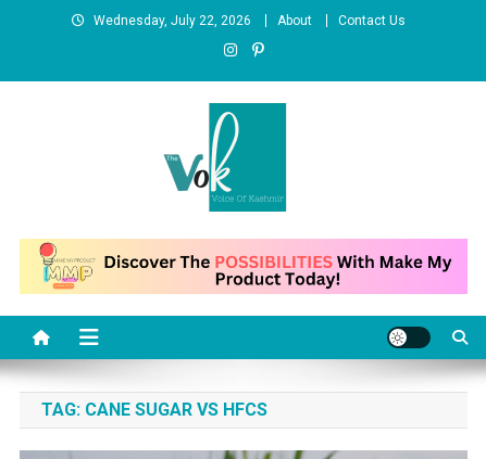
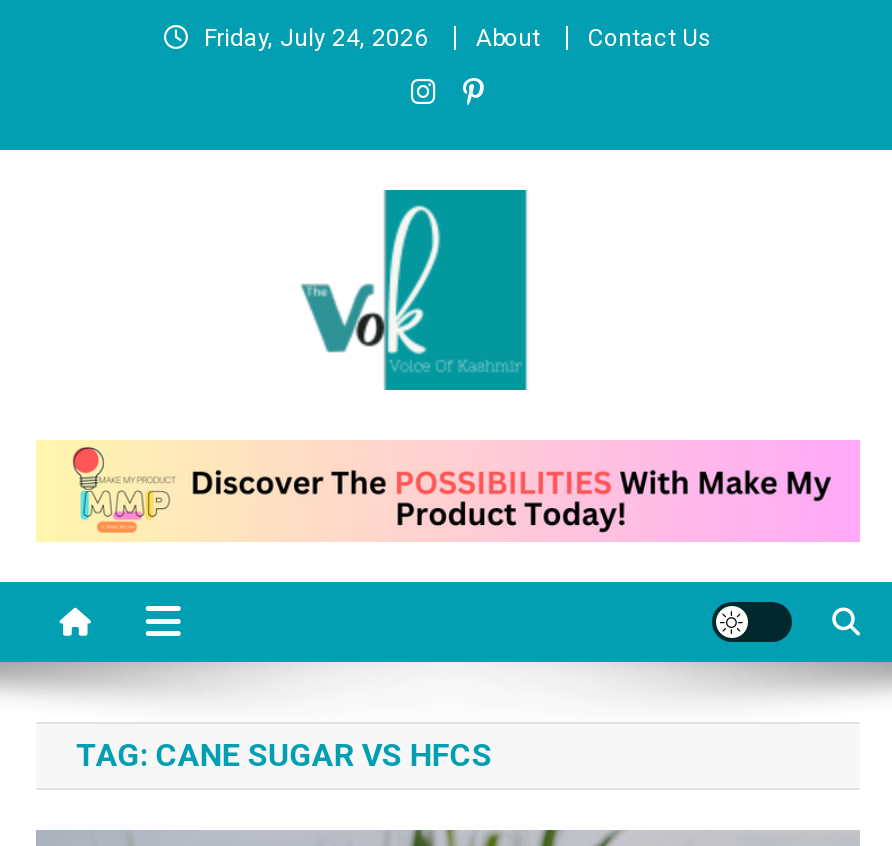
[93,13,251,28] Wednesday, July 22, 2026 -> [204,24,428,52] Friday, July 24, 2026

